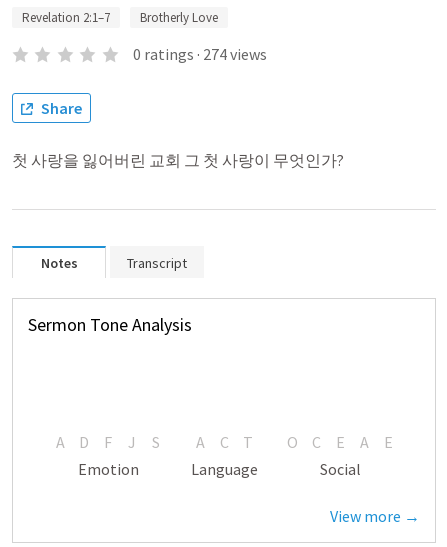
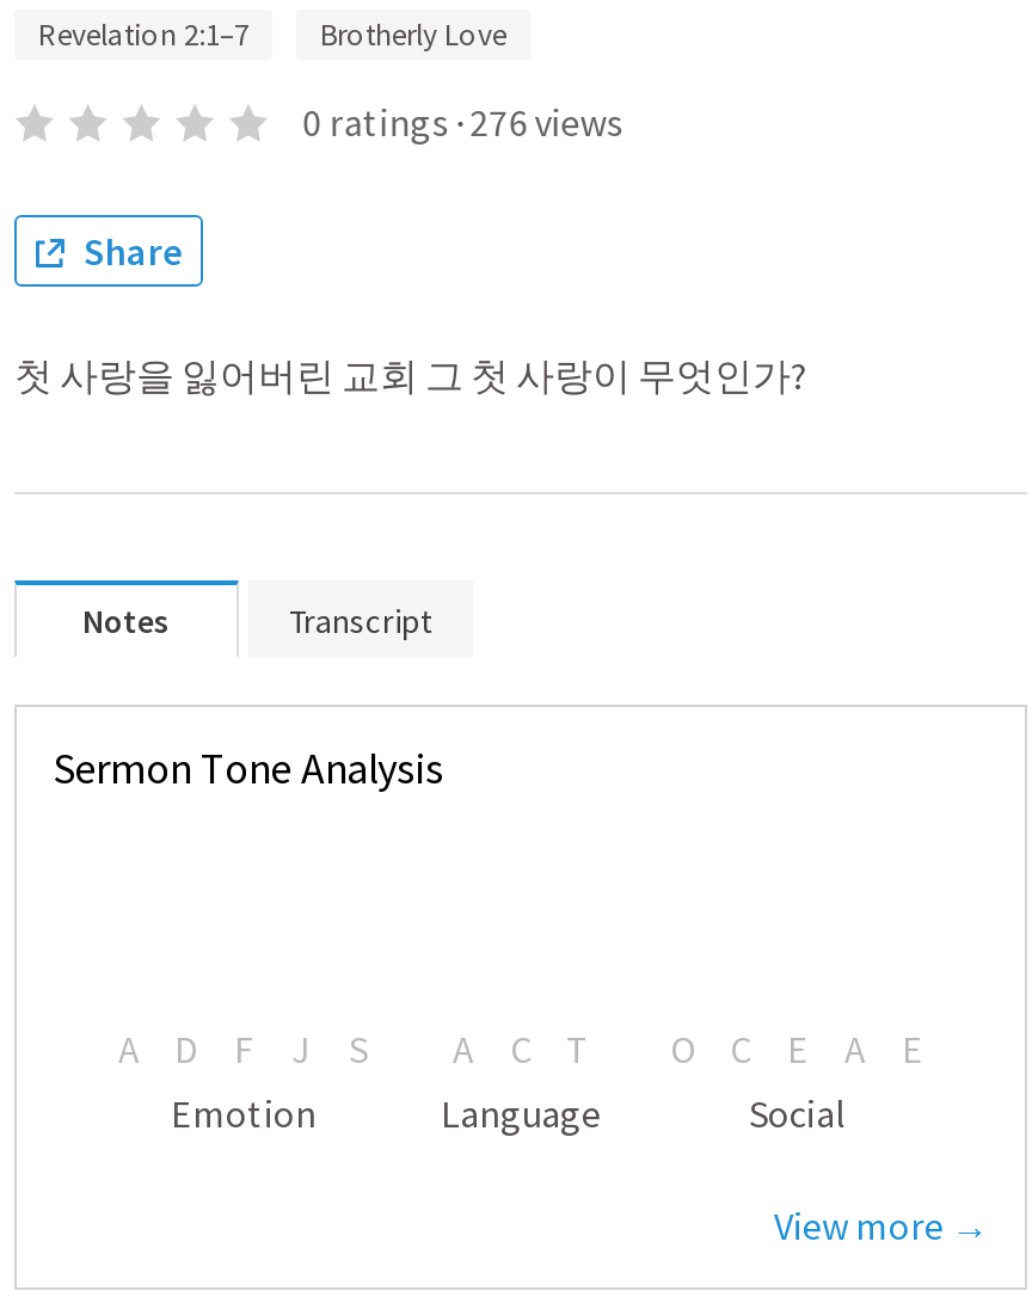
[133,44,267,64] 0 ratings · 274 views -> [303,98,623,146] 0 ratings · 276 views

